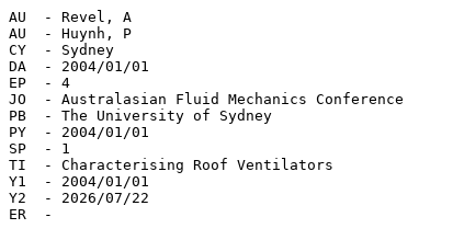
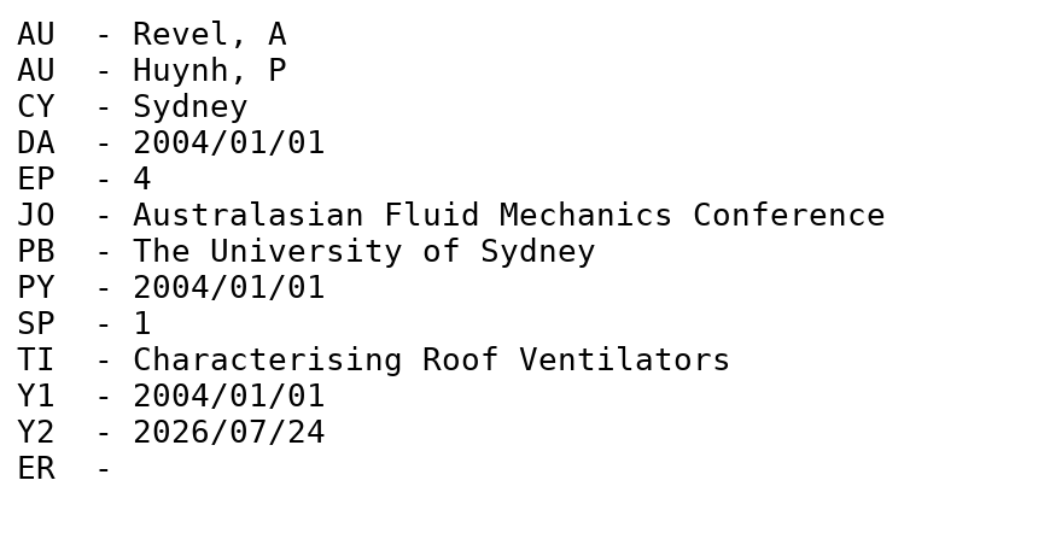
[9,190,149,206] Y2 - 2026/07/22 -> [17,414,326,450] Y2 - 2026/07/24

